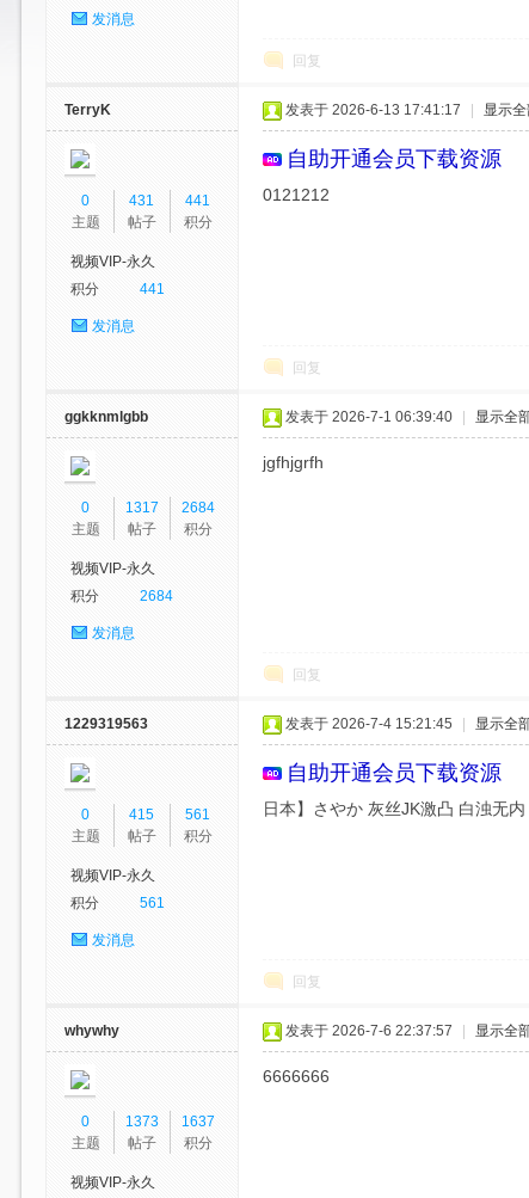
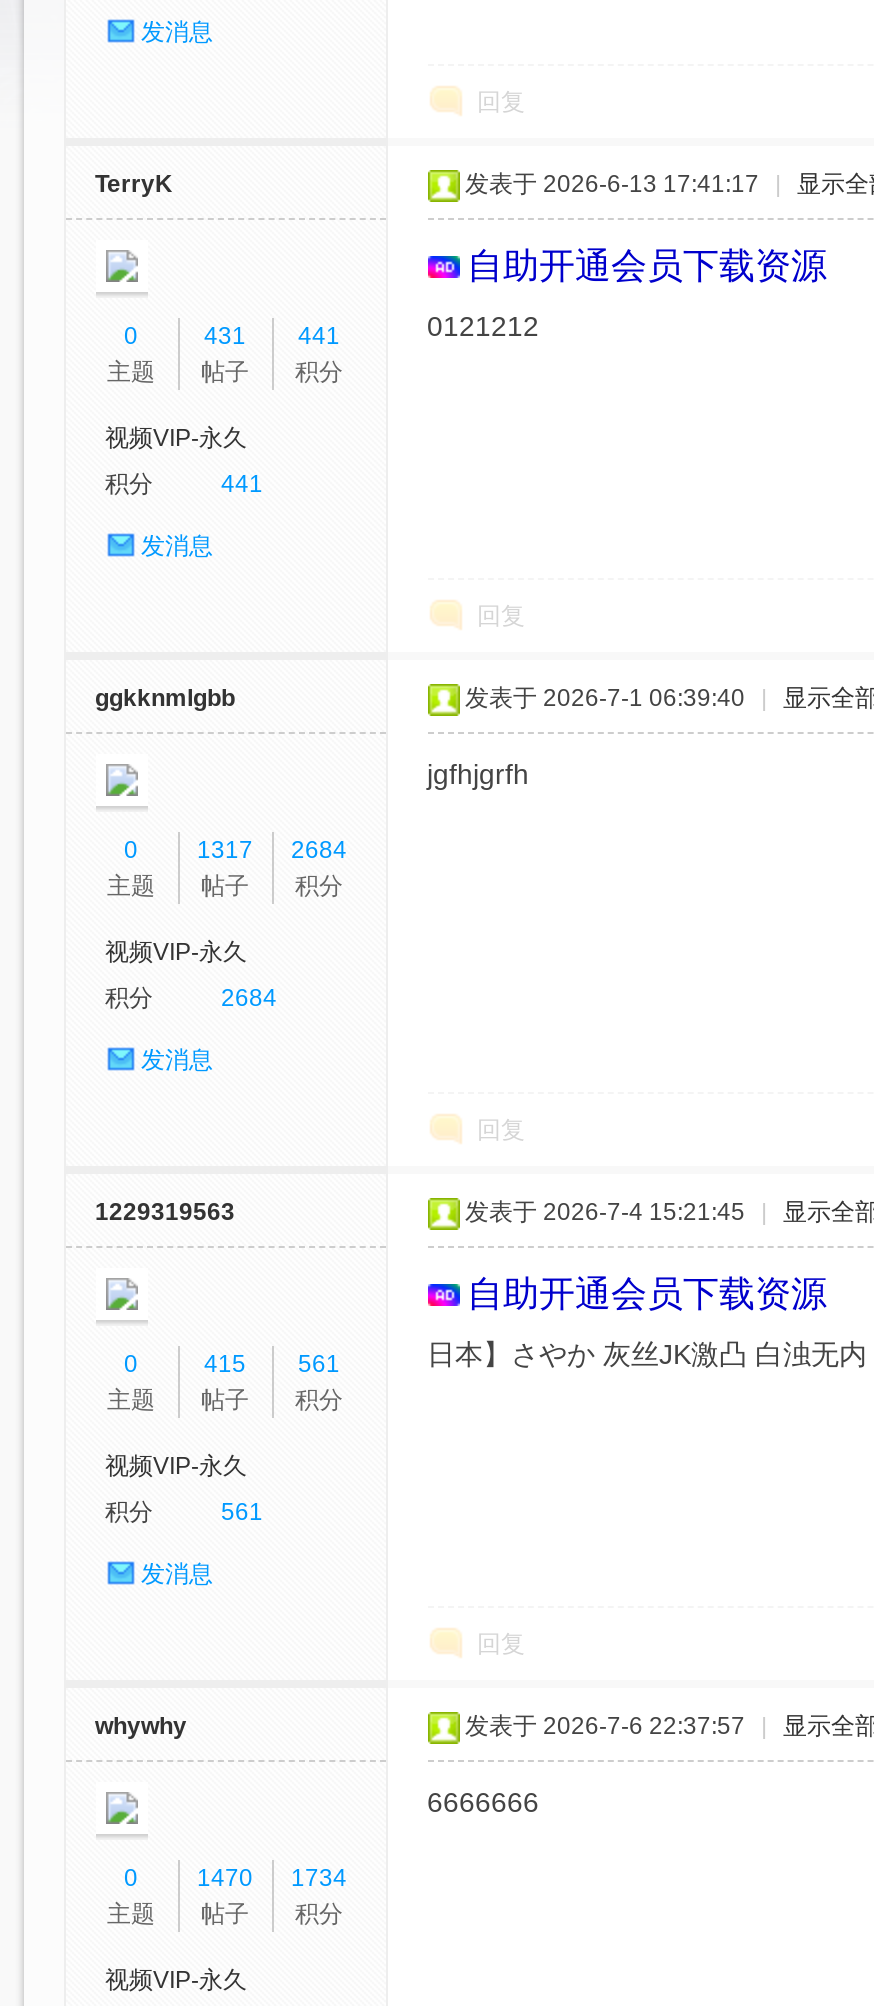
[125,1113,158,1130] 1373 -> [197,1864,253,1892] 1470
[181,1113,214,1130] 1637 -> [291,1864,347,1892] 1734

